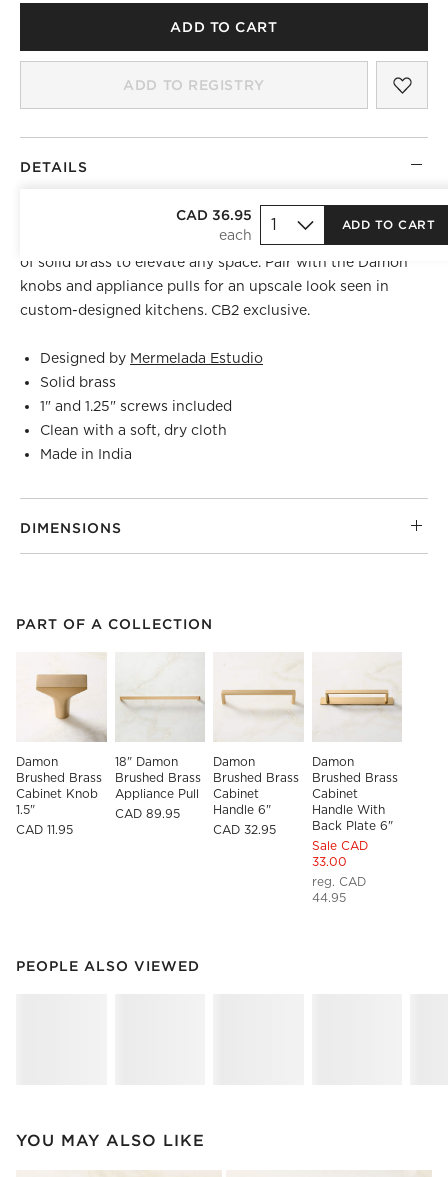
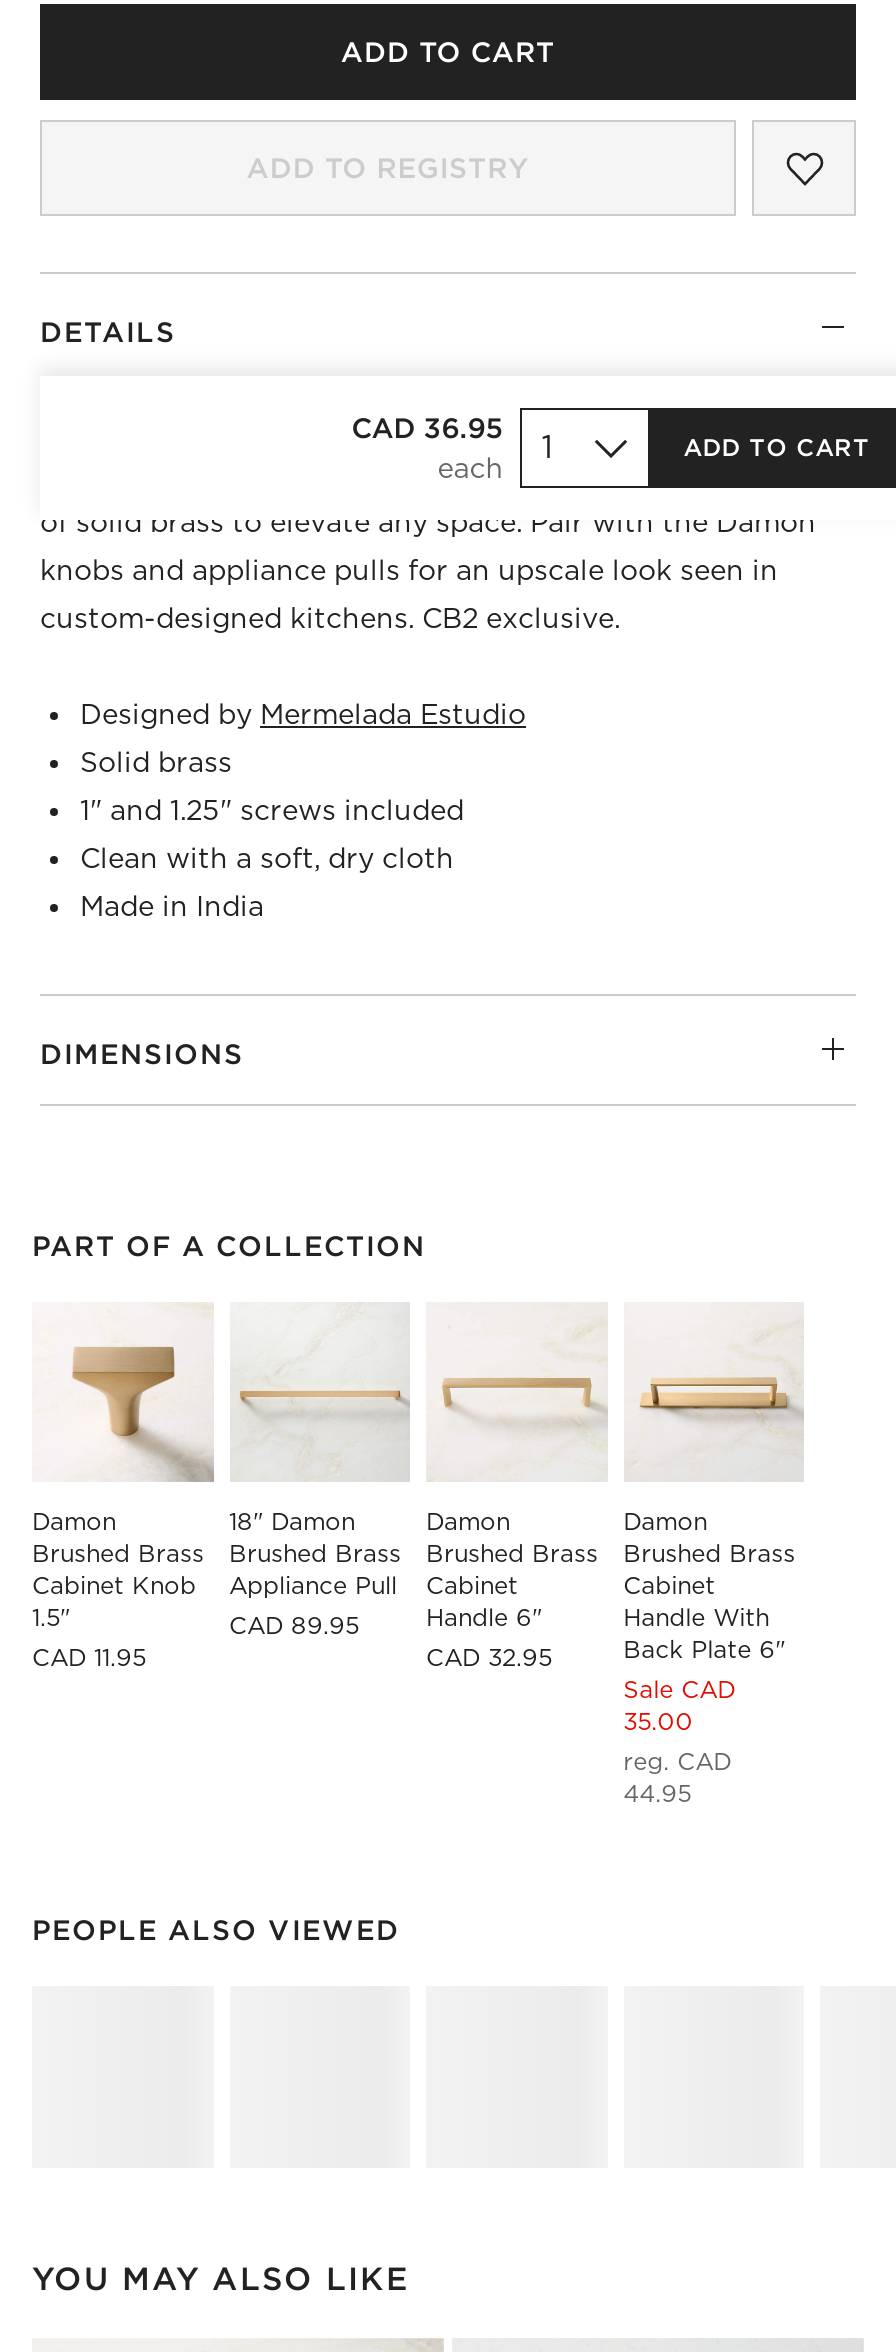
[312,854,347,869] 33.00 -> [623,1707,693,1737] 35.00

